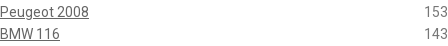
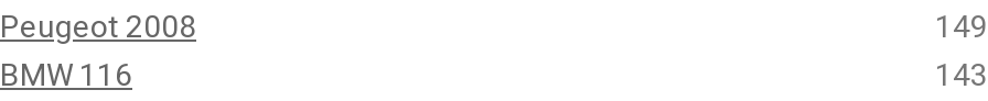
[424,4,448,20] 153 -> [935,9,988,44] 149

